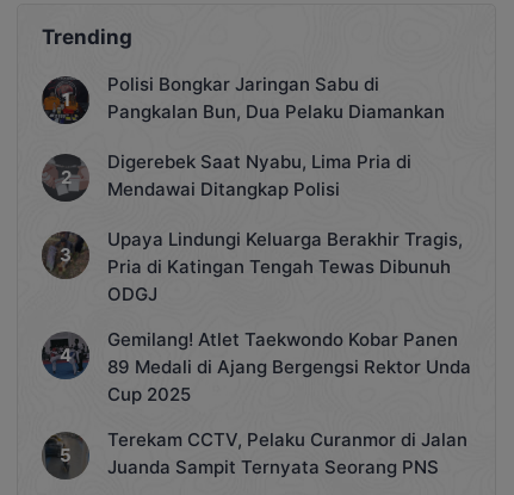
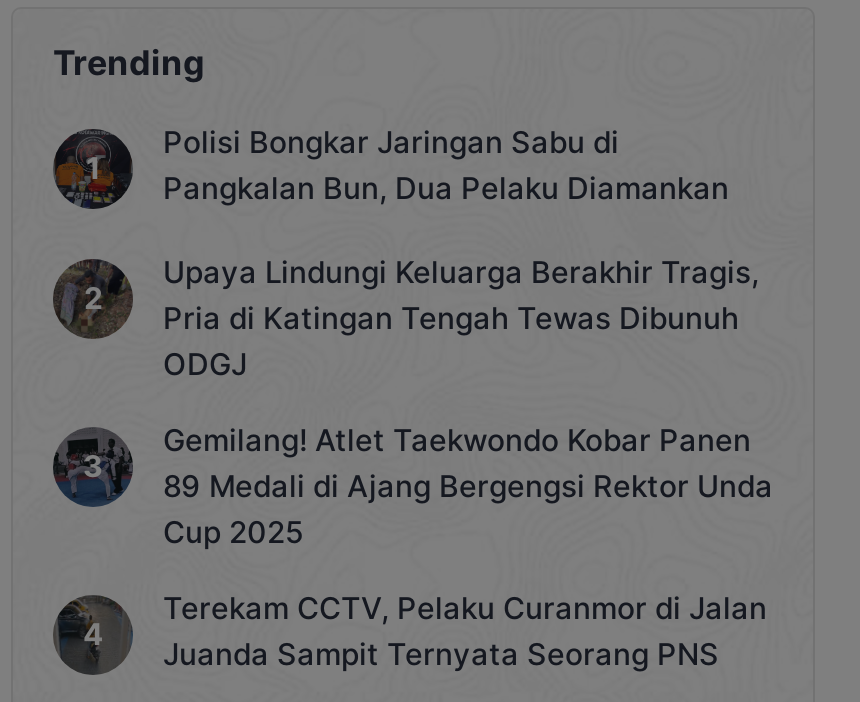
[42,150,411,200] [image] | Digerebek Saat Nyabu, Lima Pria di | Mendawai Ditangkap Polisi -> none

